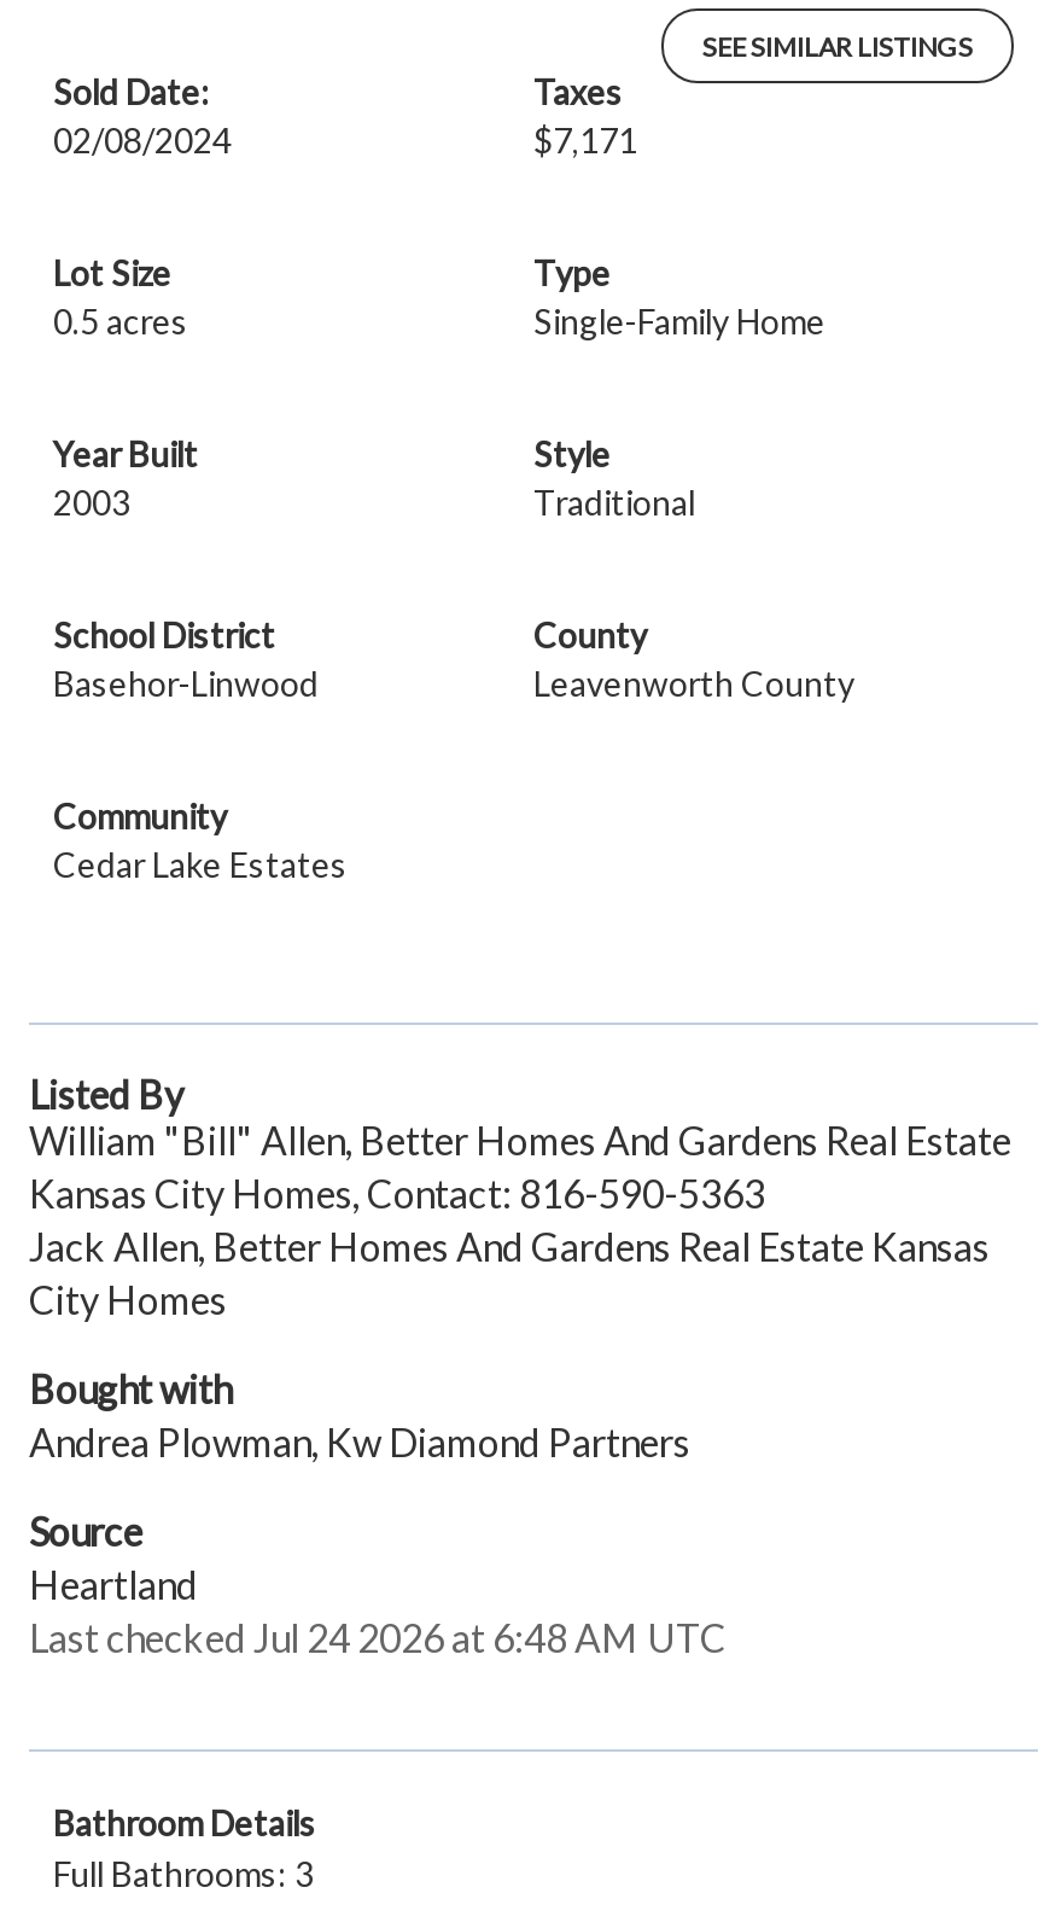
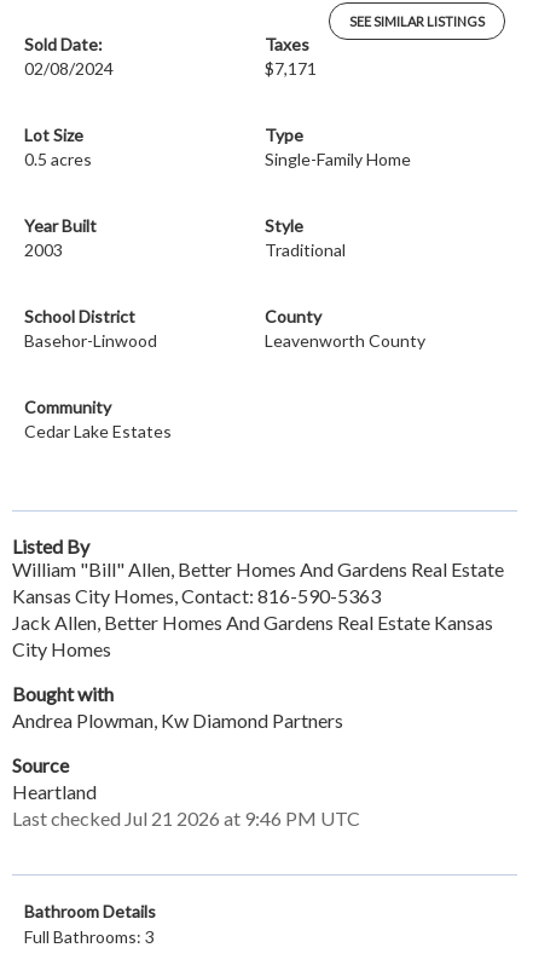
[29,1614,727,1660] Last checked Jul 24 2026 at 6:48 AM UTC -> [12,807,360,830] Last checked Jul 21 2026 at 9:46 PM UTC

